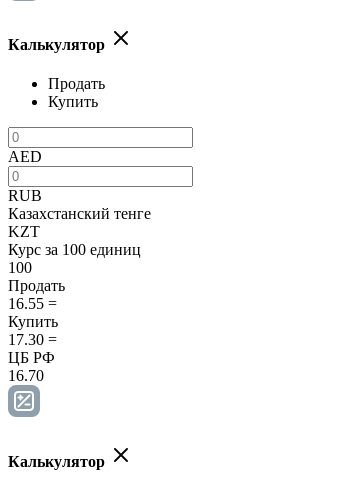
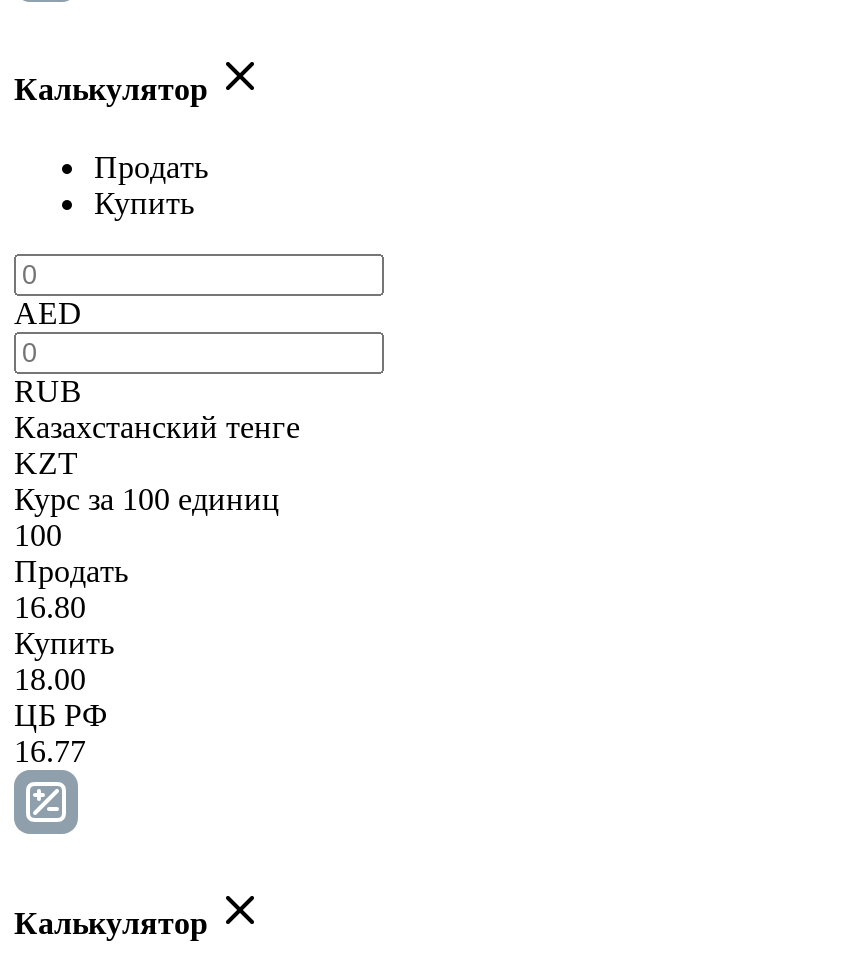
[8,295,57,312] 16.55 = -> [14,591,86,625] 16.80
[8,331,57,348] 17.30 = -> [14,663,86,697] 18.00
[8,367,44,384] 16.70 -> [14,735,86,769] 16.77

